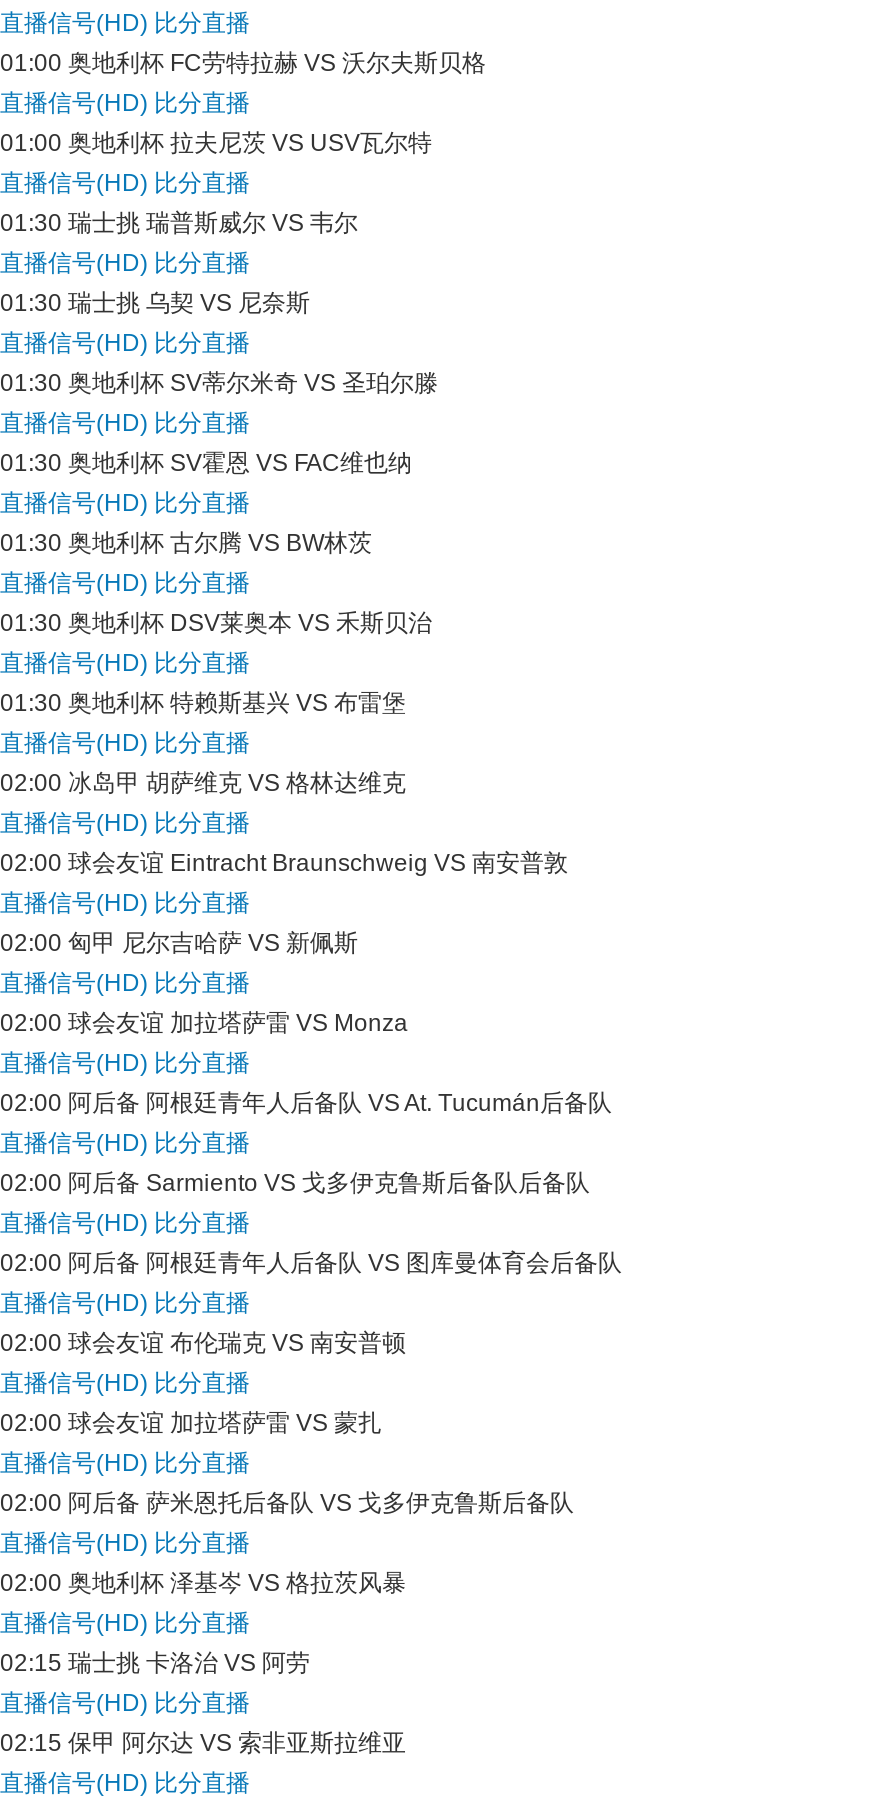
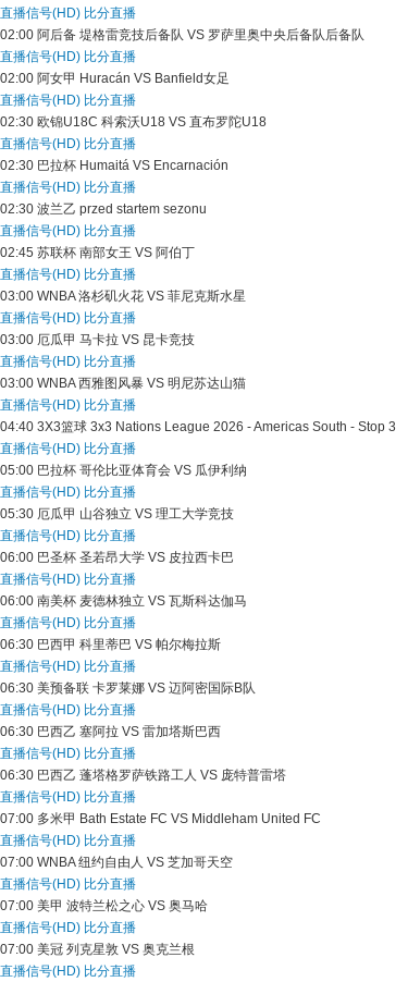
[0,49,486,77] 01:00 奥地利杯FC劳特拉赫 VS 沃尔夫斯贝格 -> [0,27,364,42] 02:00 阿后备堤格雷竞技后备队 VS 罗萨里奥中央后备队后备队
[0,129,432,157] 01:00 奥地利杯拉夫尼茨 VS USV瓦尔特 -> [0,71,230,86] 02:00 阿女甲Huracán VS Banfield女足
[0,209,358,237] 01:30 瑞士挑瑞普斯威尔 VS 韦尔 -> [0,114,267,130] 02:30 欧锦U18C科索沃U18 VS 直布罗陀U18
[0,289,310,317] 01:30 瑞士挑乌契 VS 尼奈斯 -> [0,158,228,173] 02:30 巴拉杯Humaitá VS Encarnación
[0,369,438,397] 01:30 奥地利杯SV蒂尔米奇 VS 圣珀尔滕 -> [0,201,207,217] 02:30 波兰乙przed startem sezonu
[0,449,412,477] 01:30 奥地利杯SV霍恩 VS FAC维也纳 -> [0,245,195,260] 02:45 苏联杯南部女王 VS 阿伯丁
[0,529,372,557] 01:30 奥地利杯古尔腾 VS BW林茨 -> [0,289,246,304] 03:00 WNBA洛杉矶火花 VS 菲尼克斯水星
[0,609,432,637] 01:30 奥地利杯DSV莱奥本 VS 禾斯贝治 -> [0,332,195,347] 03:00 厄瓜甲马卡拉 VS 昆卡竞技
[0,689,406,717] 01:30 奥地利杯特赖斯基兴 VS 布雷堡 -> [0,376,246,391] 03:00 WNBA西雅图风暴 VS 明尼苏达山猫
[0,769,406,797] 02:00 冰岛甲胡萨维克 VS 格林达维克 -> [0,419,396,434] 04:40 3X3篮球3x3 Nations League 2026 - Americas South - Stop 3
[0,849,568,877] 02:00 球会友谊Eintracht Braunschweig VS 南安普敦 -> [0,463,247,478] 05:00 巴拉杯哥伦比亚体育会 VS 瓜伊利纳
[0,929,358,957] 02:00 匈甲尼尔吉哈萨 VS 新佩斯 -> [0,506,234,521] 05:30 厄瓜甲山谷独立 VS 理工大学竞技
[0,1009,408,1037] 02:00 球会友谊加拉塔萨雷 VS Monza -> [0,550,234,565] 06:00 巴圣杯圣若昂大学 VS 皮拉西卡巴
[0,1089,612,1117] 02:00 阿后备阿根廷青年人后备队 VS At. Tucumán后备队 -> [0,593,247,609] 06:00 南美杯麦德林独立 VS 瓦斯科达伽马
[0,1169,590,1197] 02:00 阿后备Sarmiento VS 戈多伊克鲁斯后备队后备队 -> [0,637,221,652] 06:30 巴西甲科里蒂巴 VS 帕尔梅拉斯
[0,1249,622,1277] 02:00 阿后备阿根廷青年人后备队 VS 图库曼体育会后备队 -> [0,680,256,696] 06:30 美预备联卡罗莱娜 VS 迈阿密国际B队
[0,1329,406,1357] 02:00 球会友谊布伦瑞克 VS 南安普顿 -> [0,724,221,739] 06:30 巴西乙塞阿拉 VS 雷加塔斯巴西
[0,1409,382,1437] 02:00 球会友谊加拉塔萨雷 VS 蒙扎 -> [0,768,286,783] 06:30 巴西乙蓬塔格罗萨铁路工人 VS 庞特普雷塔
[0,1489,574,1517] 02:00 阿后备萨米恩托后备队 VS 戈多伊克鲁斯后备队 -> [0,811,321,826] 07:00 多米甲Bath Estate FC VS Middleham United FC
[0,1569,406,1597] 02:00 奥地利杯泽基岑 VS 格拉茨风暴 -> [0,855,233,870] 07:00 WNBA纽约自由人 VS 芝加哥天空
[0,1649,310,1677] 02:15 瑞士挑卡洛治 VS 阿劳 -> [0,898,208,913] 07:00 美甲波特兰松之心 VS 奥马哈
[0,1729,406,1757] 02:15 保甲阿尔达 VS 索非亚斯拉维亚 -> [0,942,195,957] 07:00 美冠列克星敦 VS 奥克兰根

